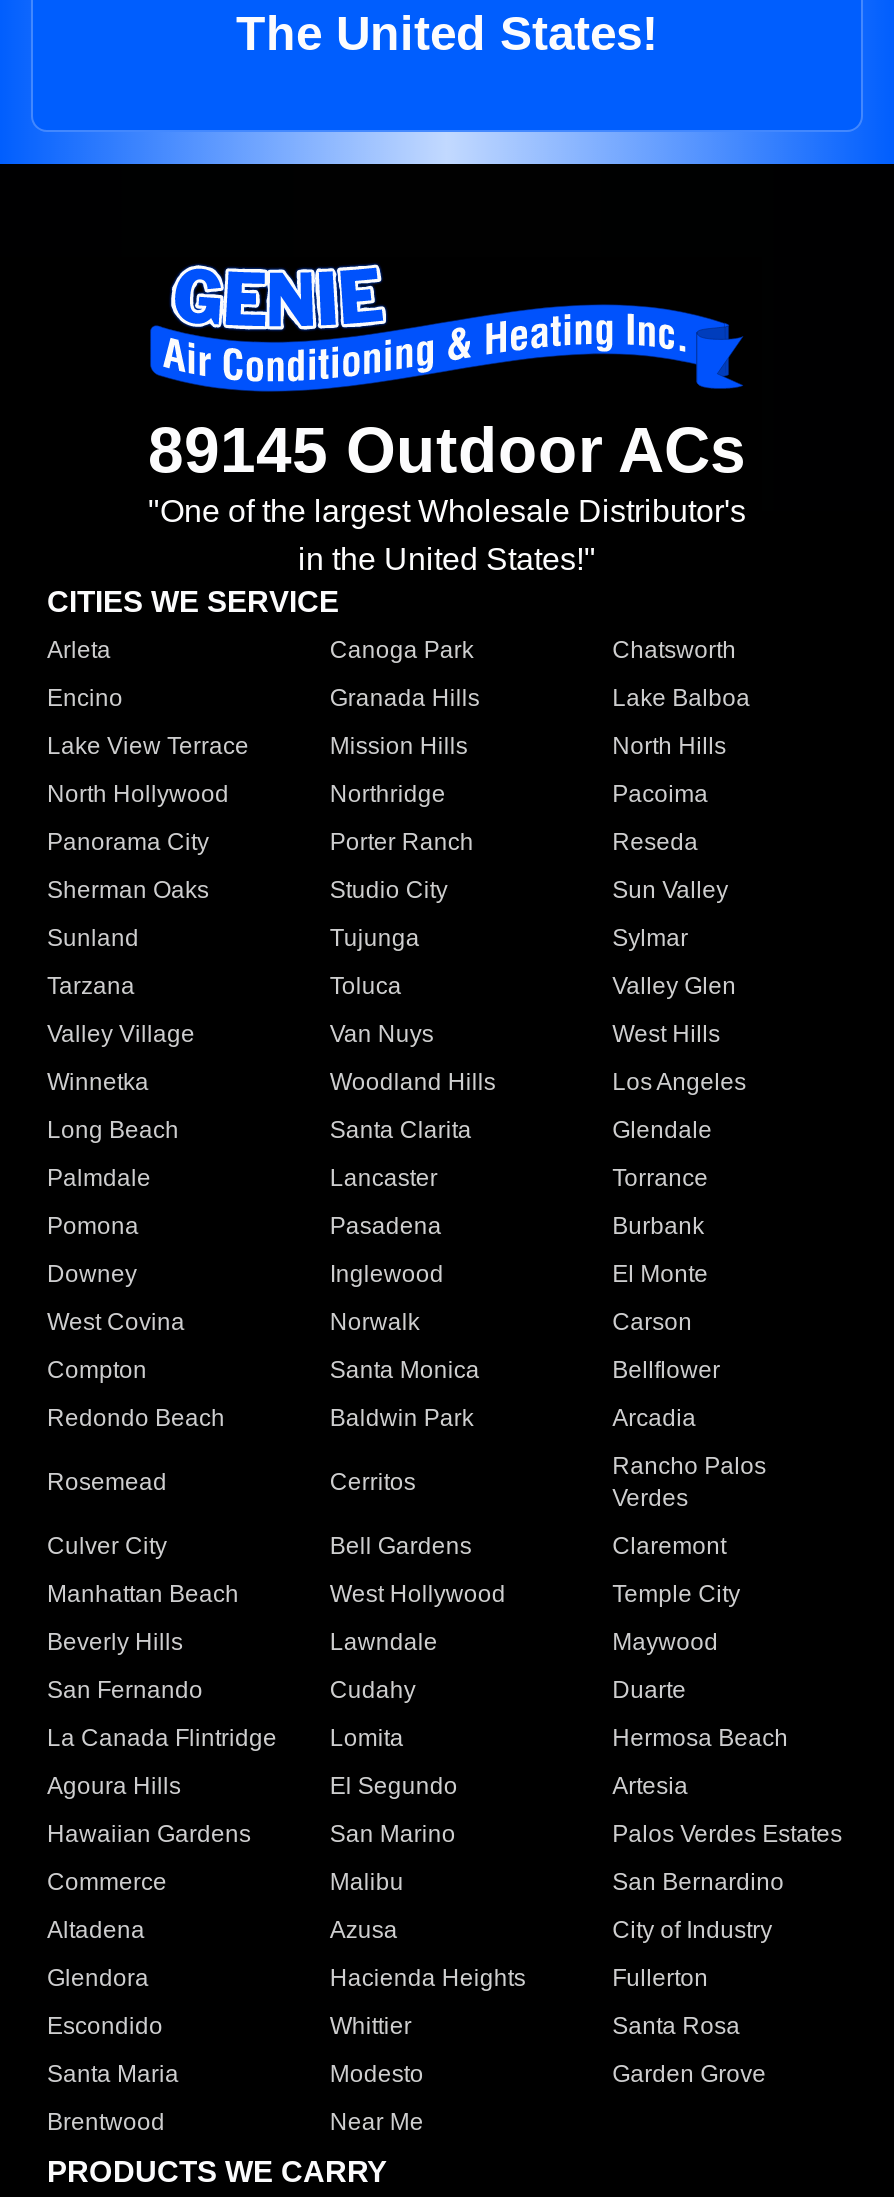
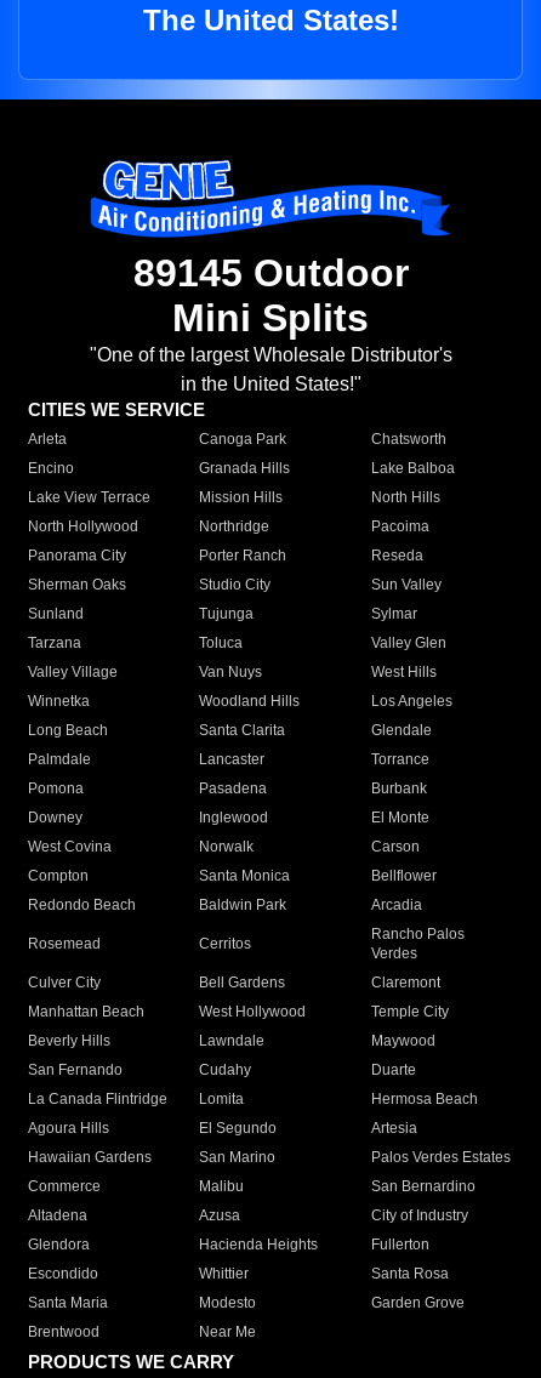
[148,415,746,487] 89145 Outdoor ACs -> [133,251,408,340] 89145 Outdoor | Mini Splits

